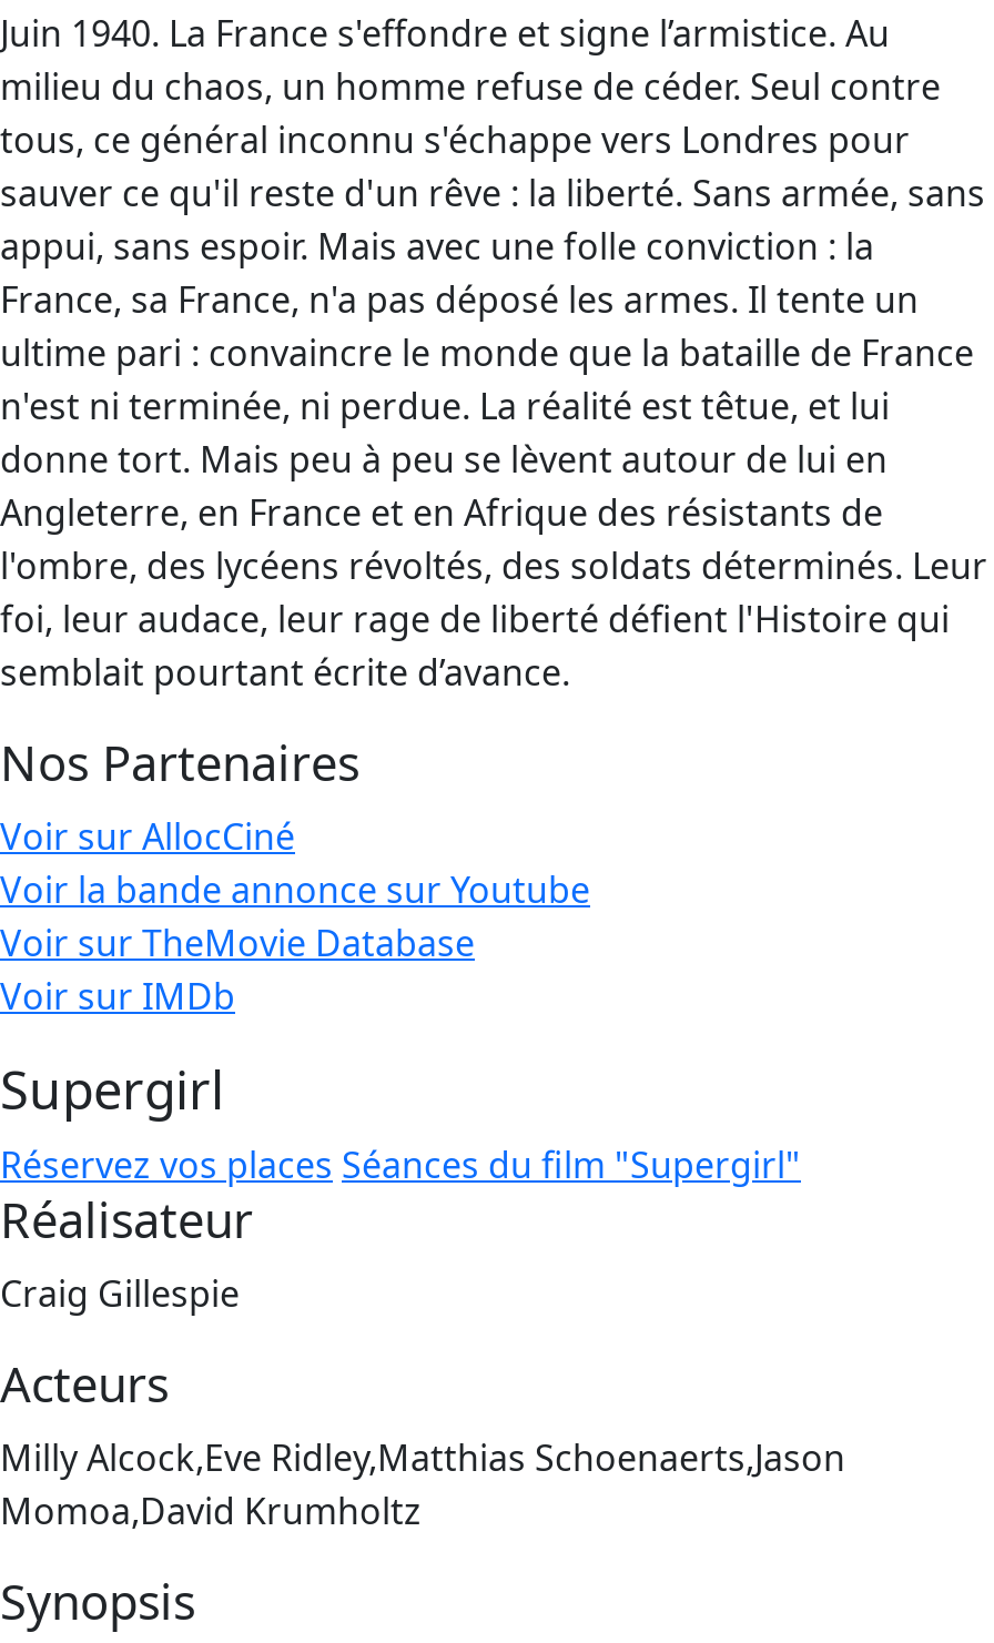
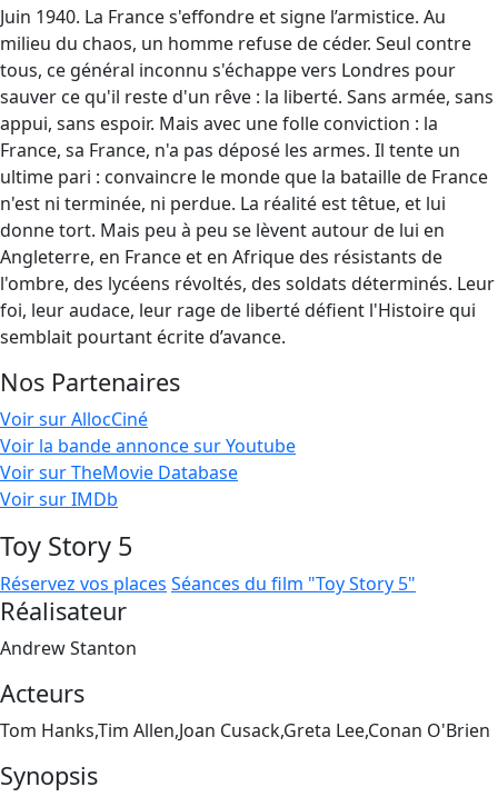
[0,1054,801,1189] Supergirl | Réservez vos places Séances du film "Supergirl" -> [0,528,416,596] Toy Story 5 | Réservez vos places Séances du film "Toy Story 5"
[0,1269,240,1318] Craig Gillespie -> [0,636,137,660] Andrew Stanton
[0,1433,845,1535] Milly Alcock,Eve Ridley,Matthias Schoenaerts,Jason | Momoa,David Krumholtz -> [0,718,490,743] Tom Hanks,Tim Allen,Joan Cusack,Greta Lee,Conan O'Brien

